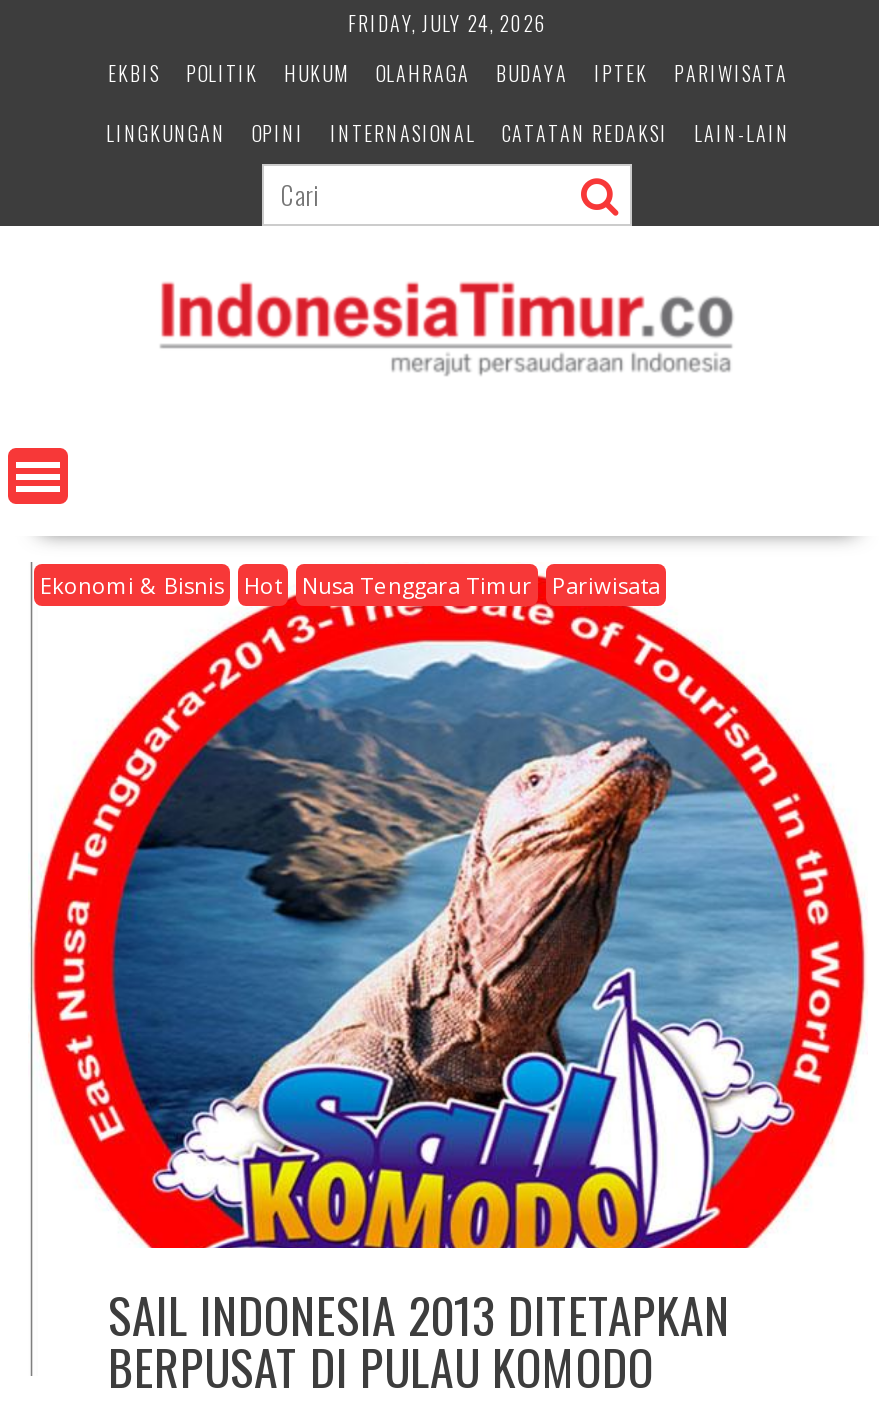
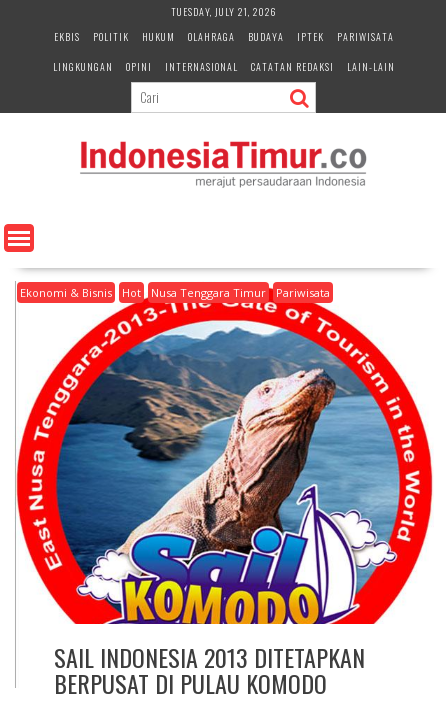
[348,8,548,38] FRIDAY, JULY 24, 2026 -> [171,4,277,19] TUESDAY, JULY 21, 2026

